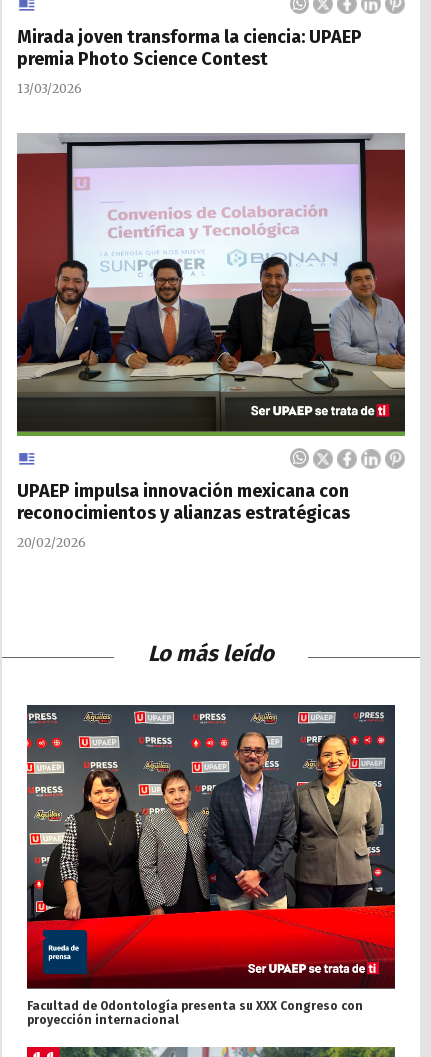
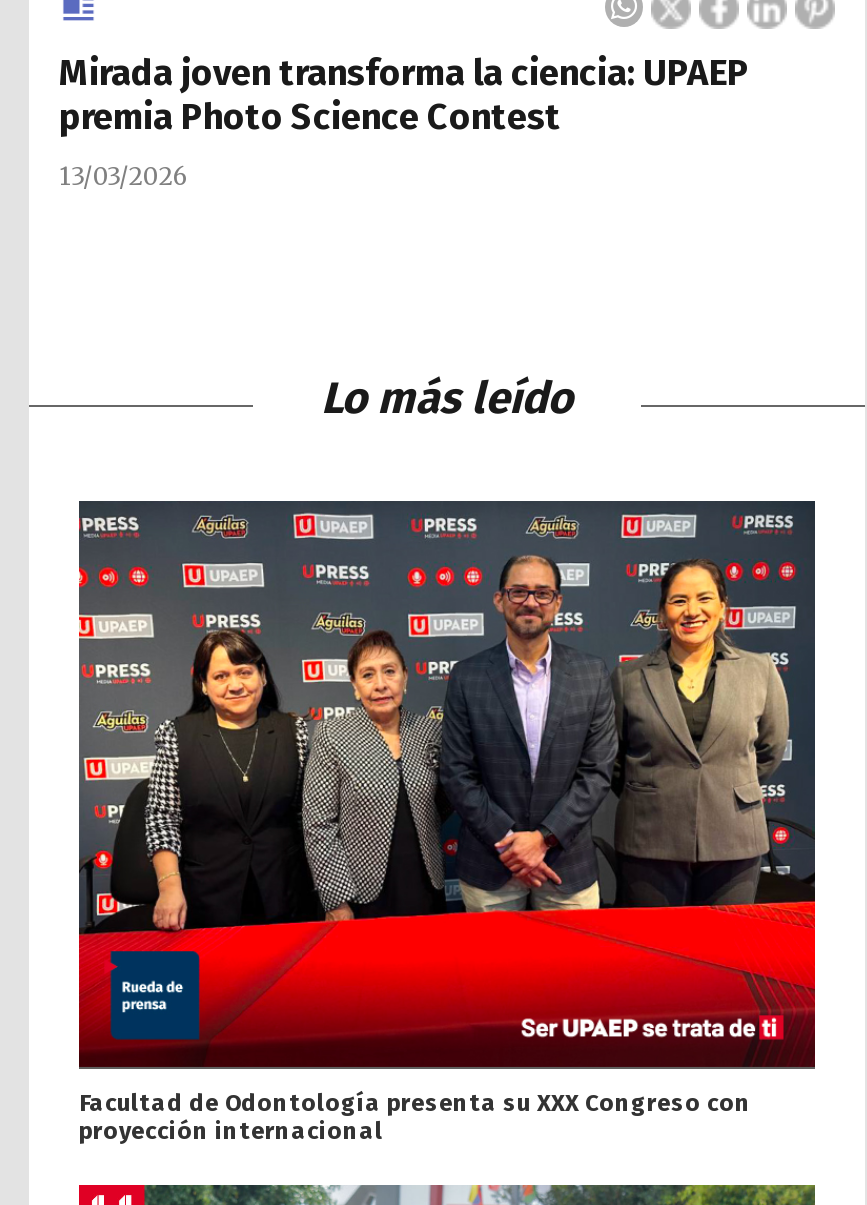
[16,132,406,550] [image] | UPAEP impulsa innovación mexicana con | reconocimientos y alianzas estratégicas | 20/02/2026 -> none

